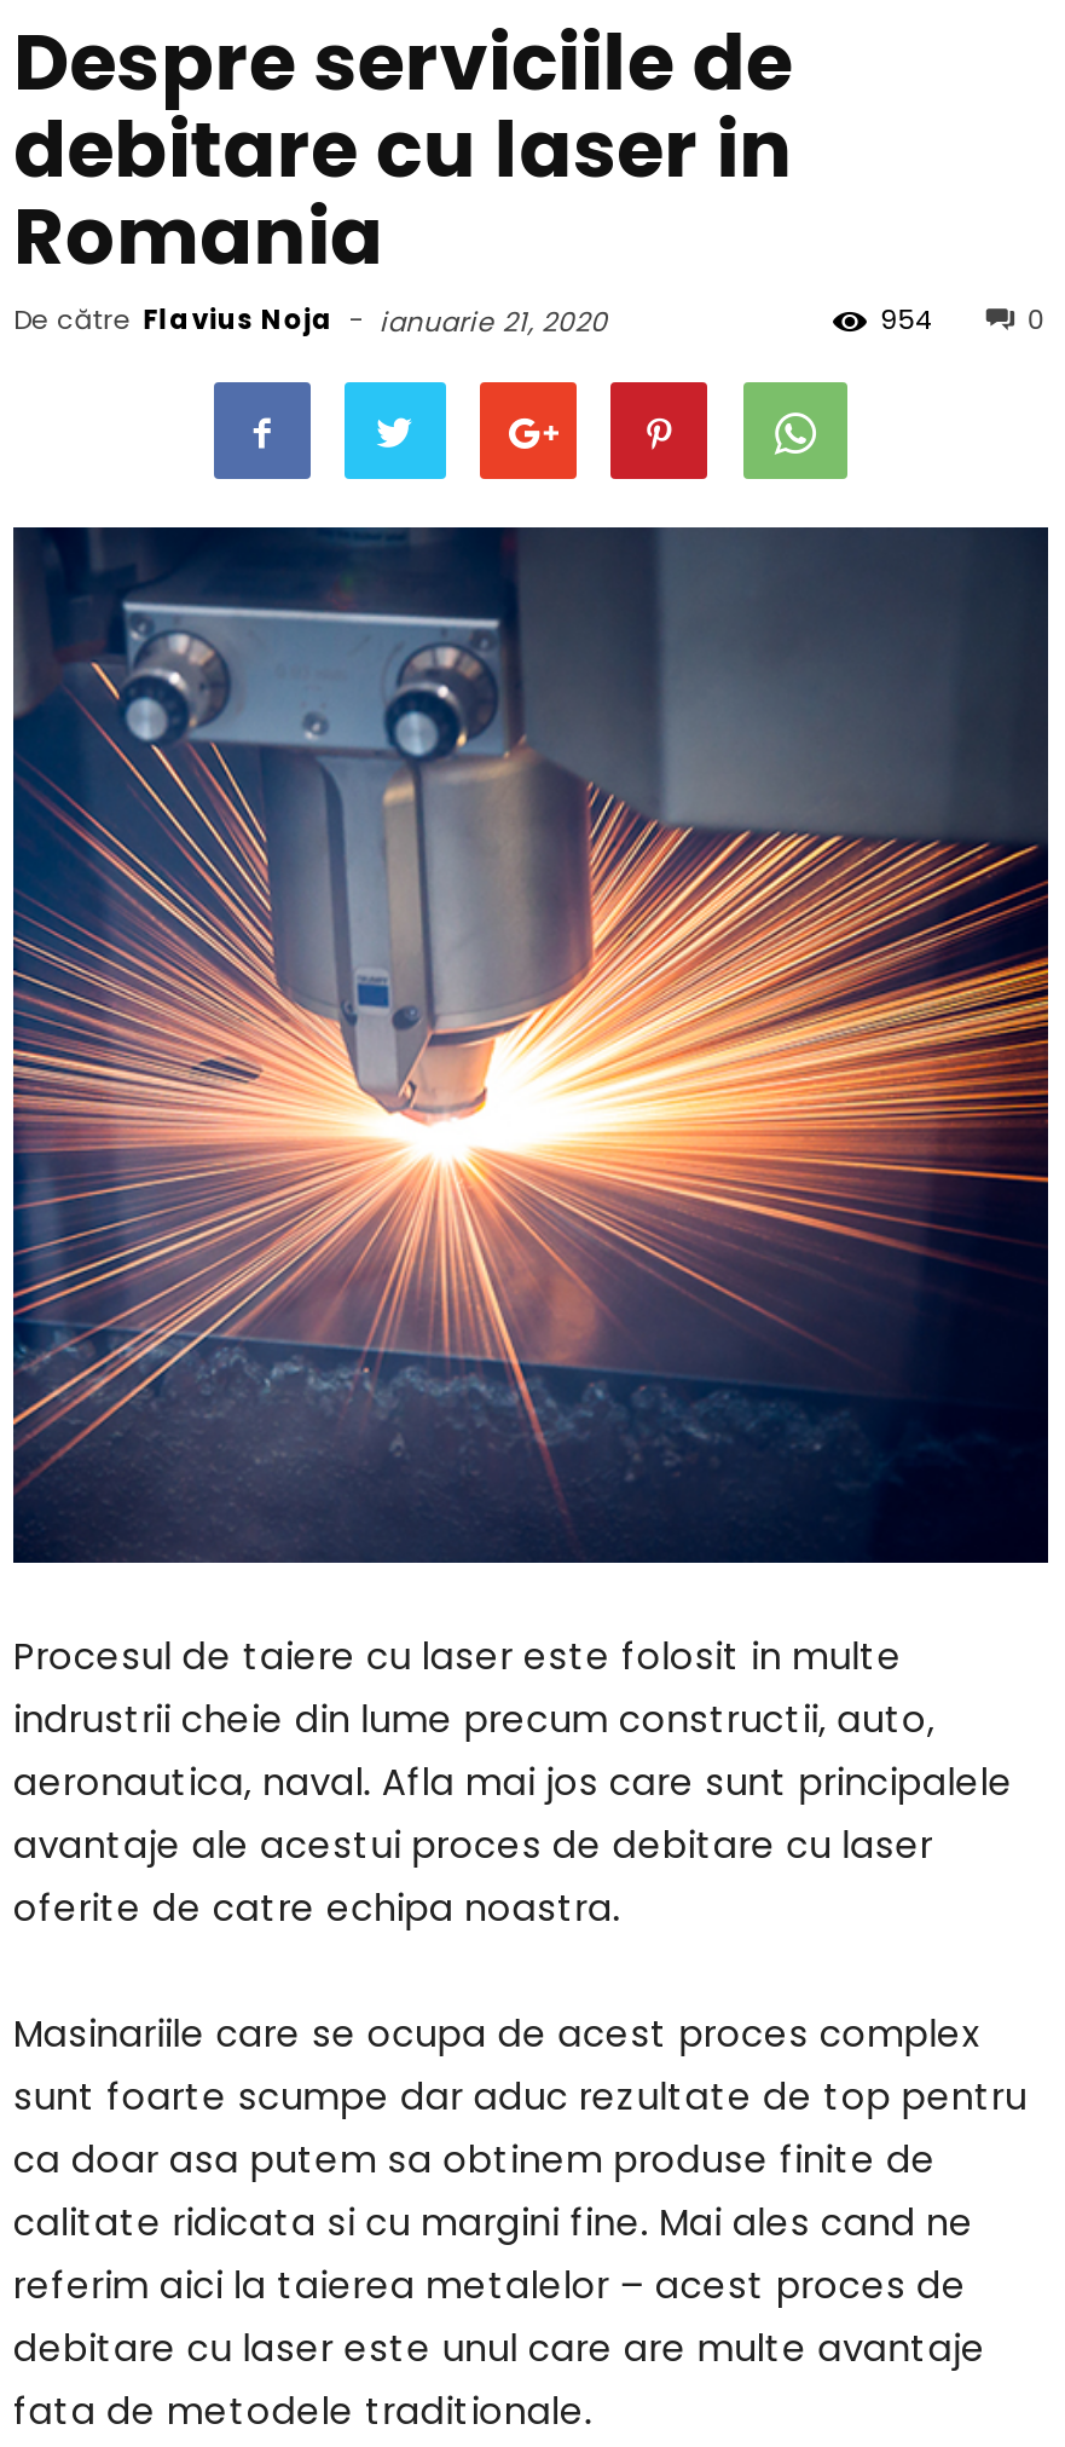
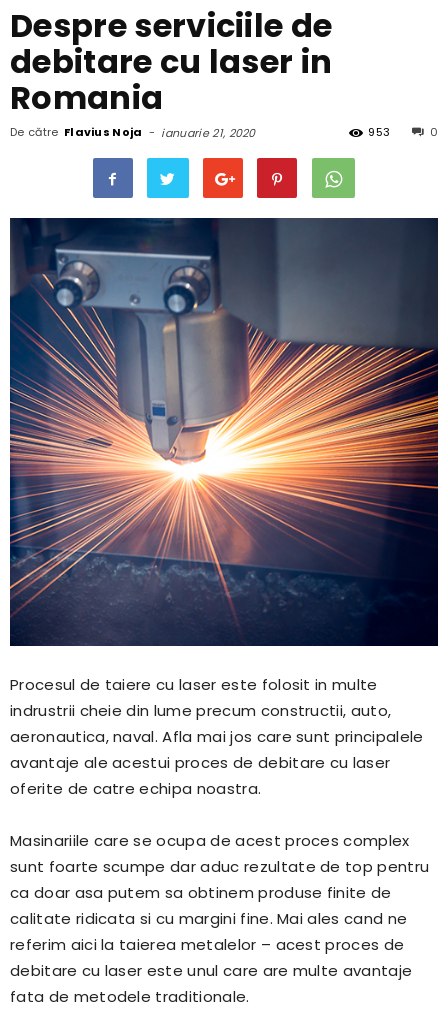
[880,300,933,339] 954 -> [368,124,390,140] 953

